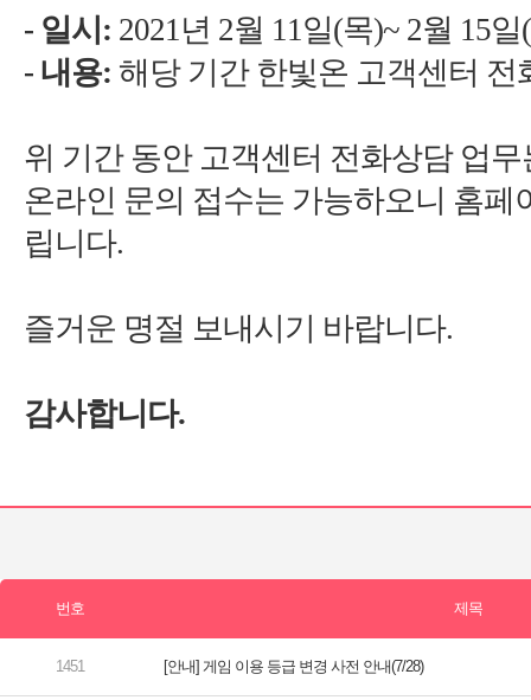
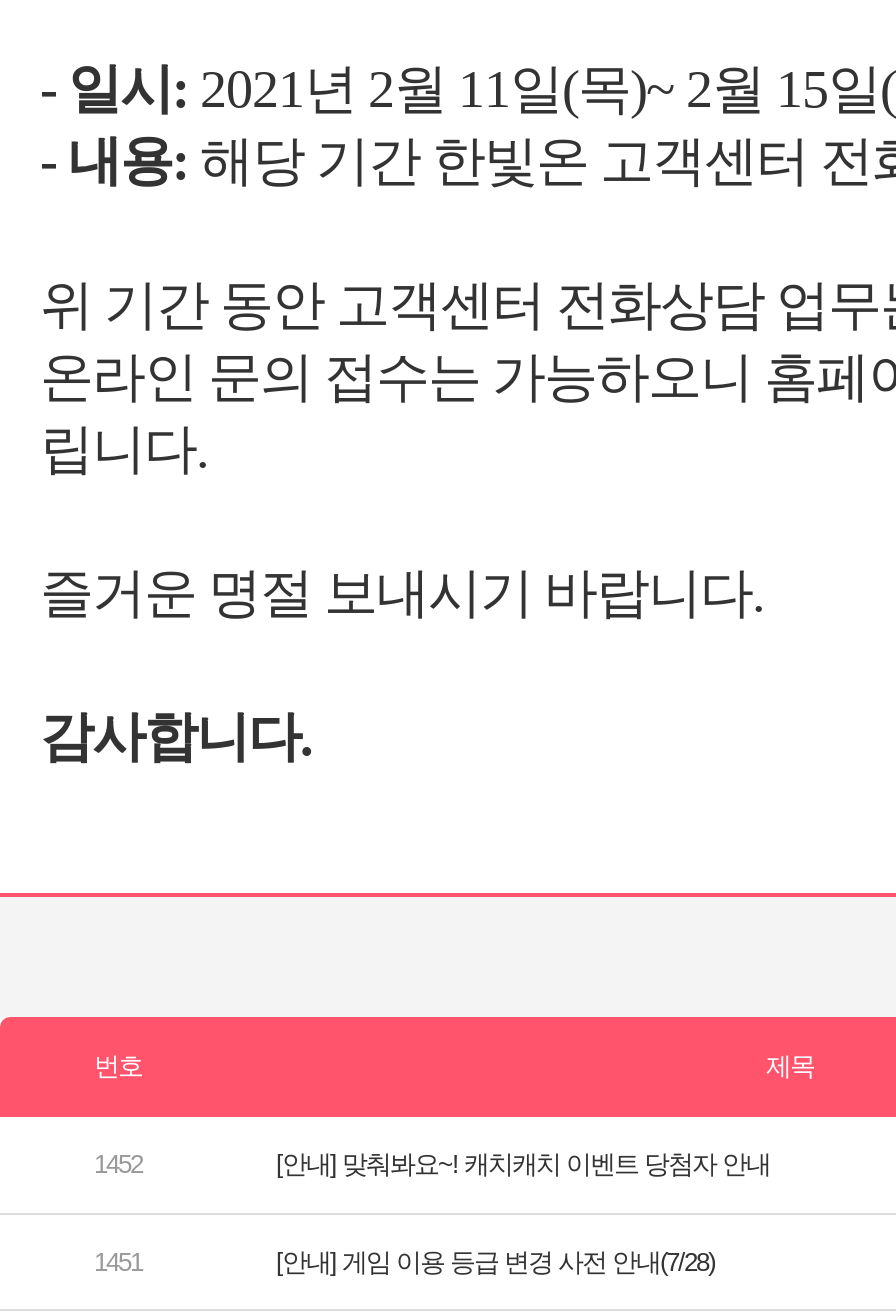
none -> [276,1149,770,1179] [안내] 맞춰봐요~! 캐치캐치 이벤트 당첨자 안내

